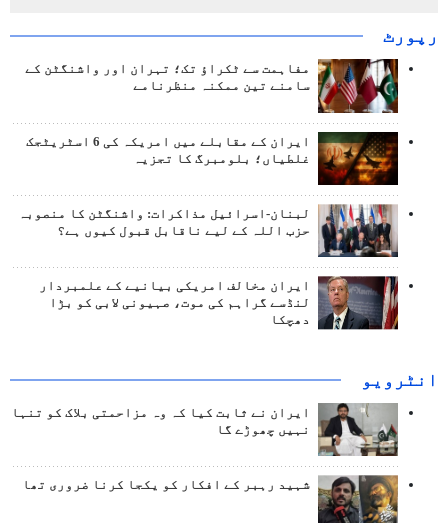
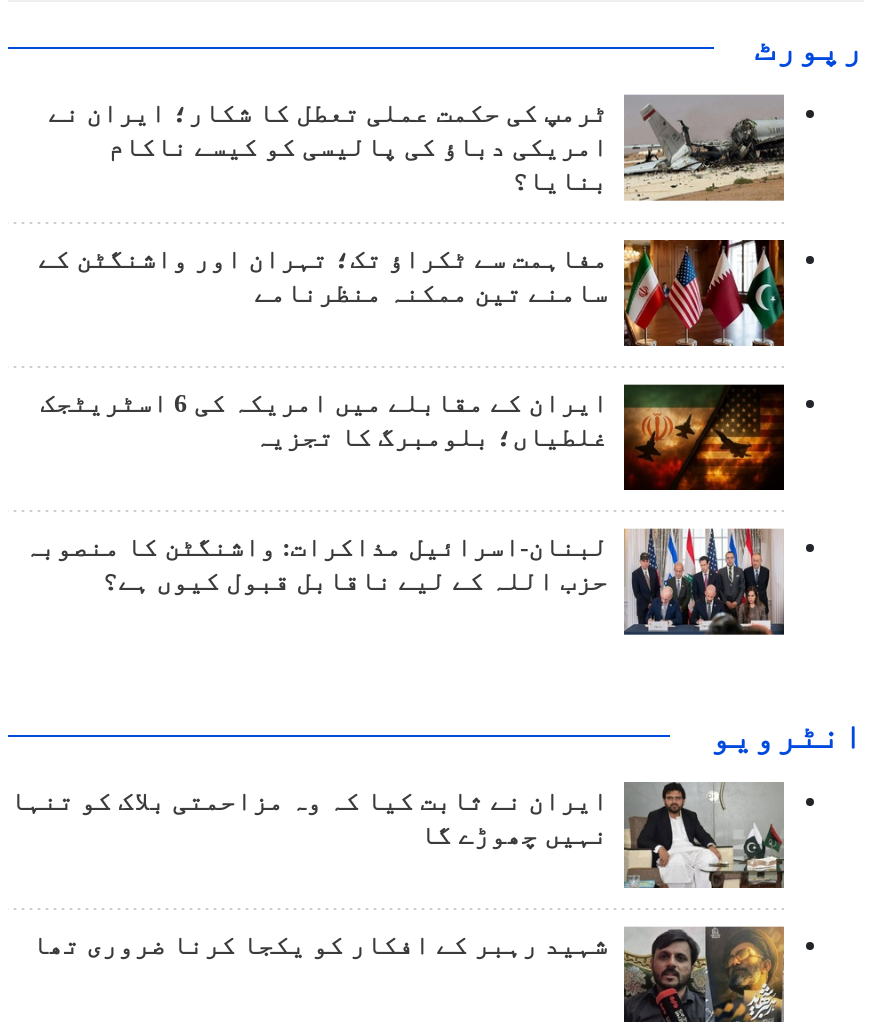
none -> [48,94,786,202] [image] | ٹرمپ کی حکمت عملی تعطل کا شکار؛ ایران نے | امریکی دباؤ کی پالیسی کو کیسے ناکام | بنایا؟
moved [18,55,400,238] -> [24,230,788,597]: [image] | سامنے تین ممکنہ منظرنامے | غلطیاں؛ بلومبرگ کا تجزیہ | لبنان-اسرائیل مذاکرات: واشنگٹن کا منصوبہ | حزب اللہ کے لیے ناقابل قبول کیوں ہے؟
[39,275,399,330] [image] | ایران مخالف امریکی بیانیے کے علمبردار | لنڈسے گراہم کی موت، صہیونی لابی کو بڑا | دھچکا -> none

